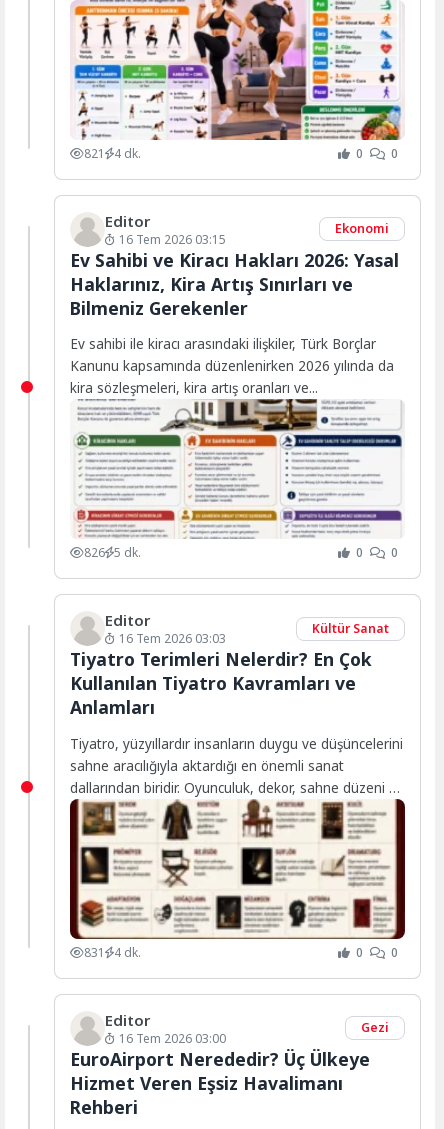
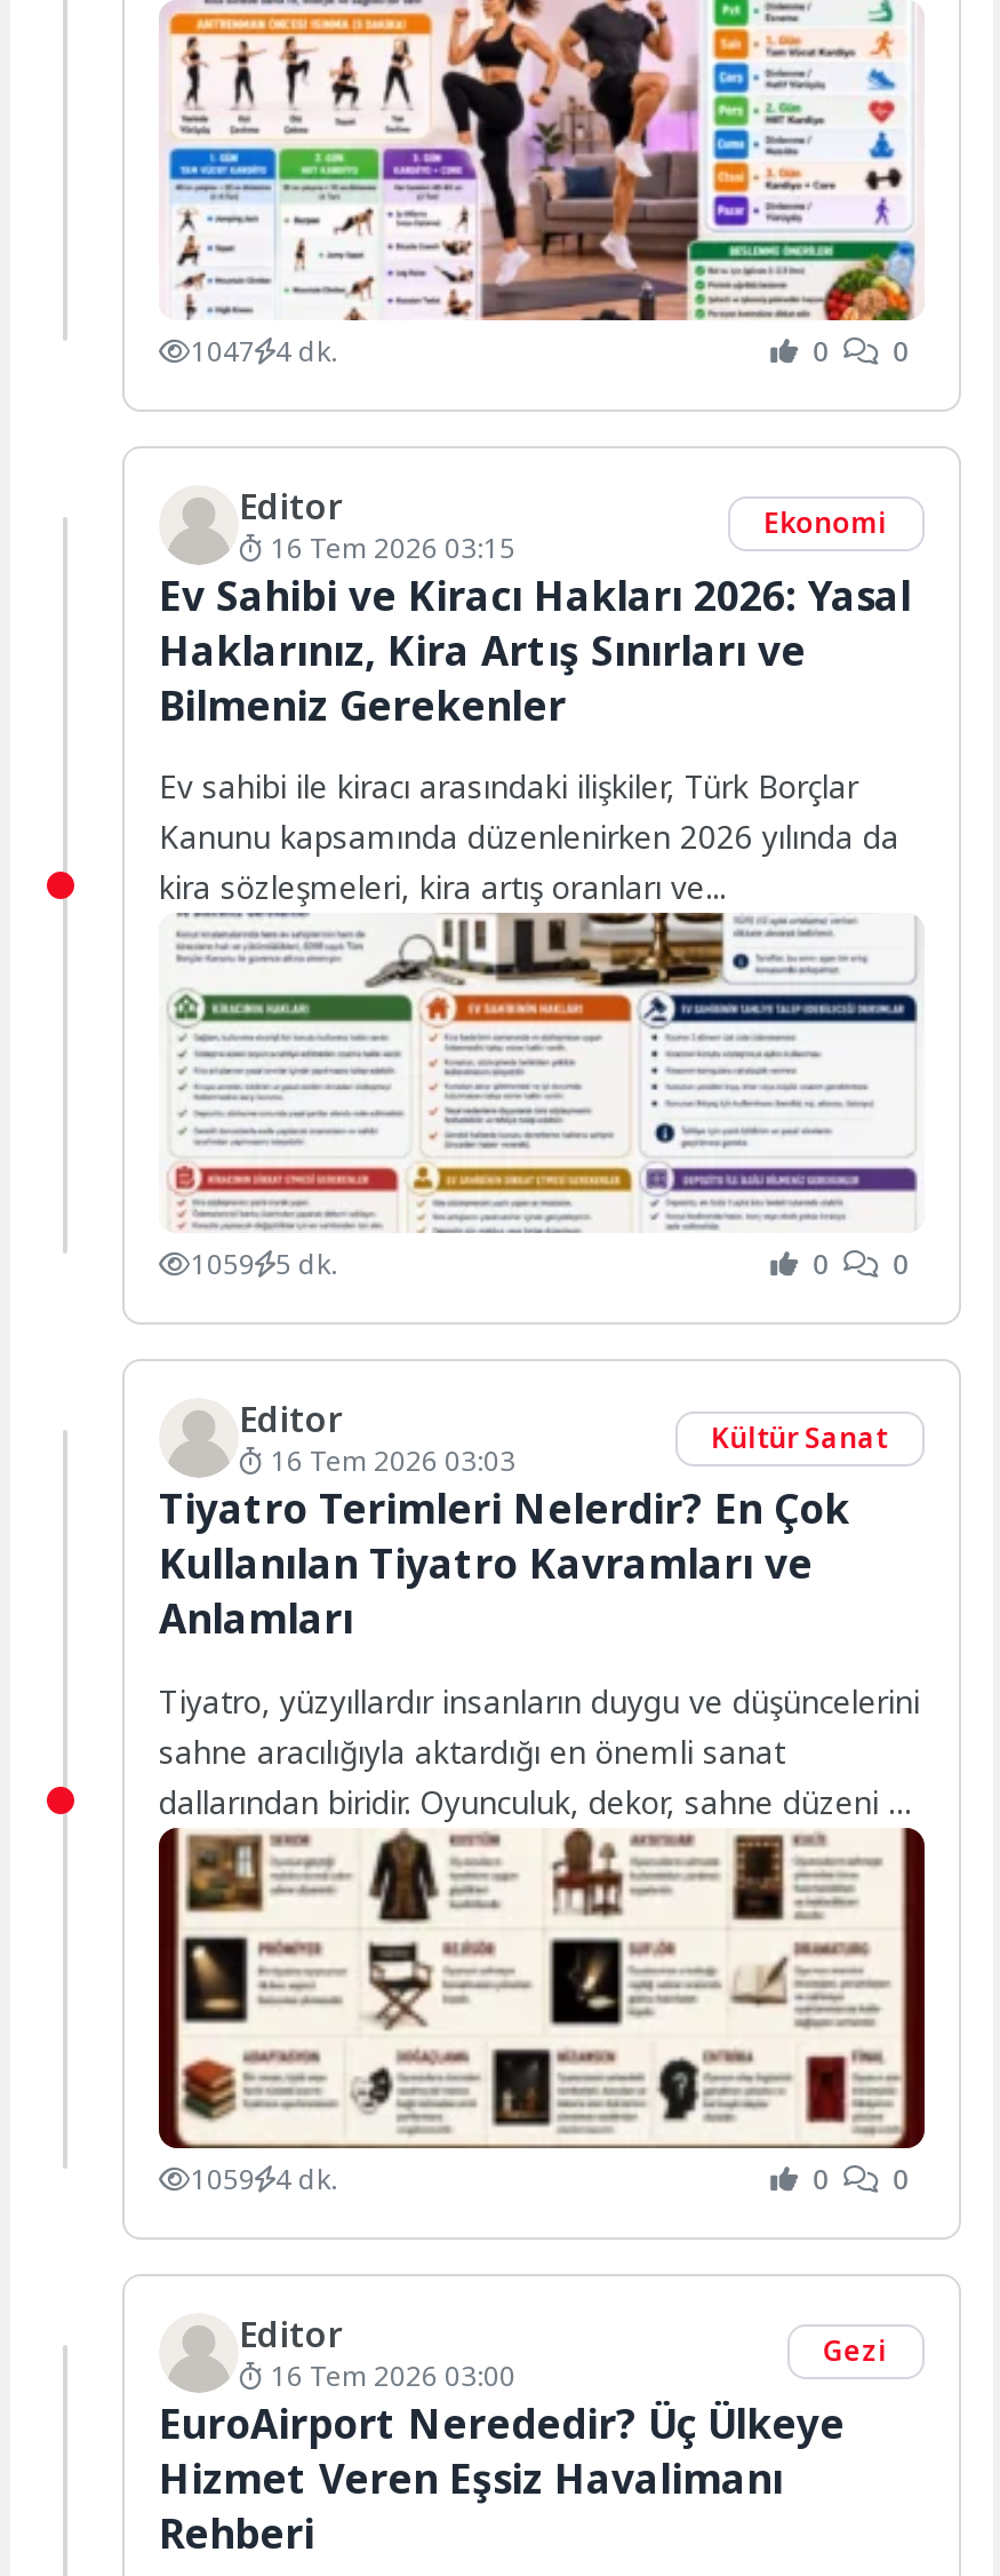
[84,145,141,162] 821 4 dk. -> [191,331,337,370] 1047 4 dk.
[84,544,141,561] 826 5 dk. -> [191,1245,337,1284] 1059 5 dk.
[84,944,141,961] 831 4 dk. -> [191,2159,337,2198] 1059 4 dk.

